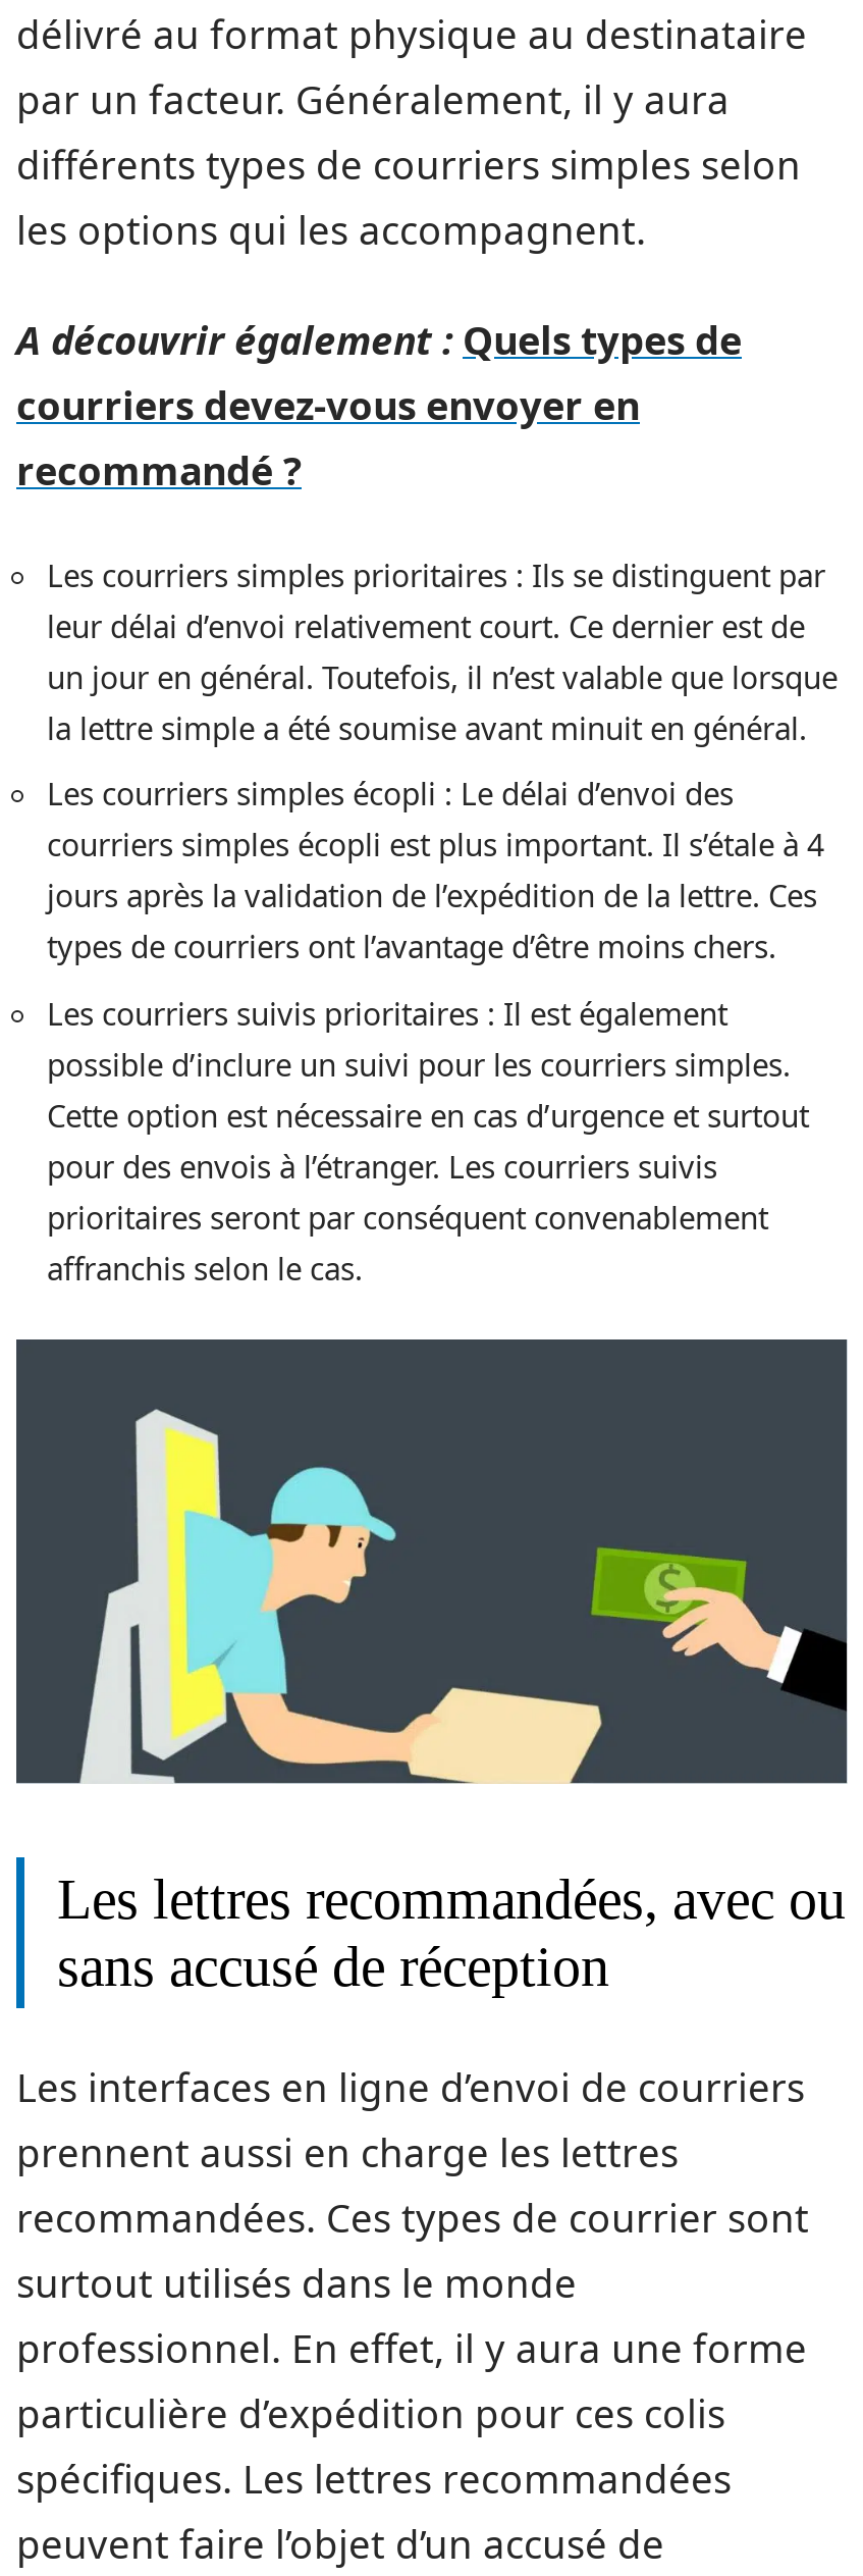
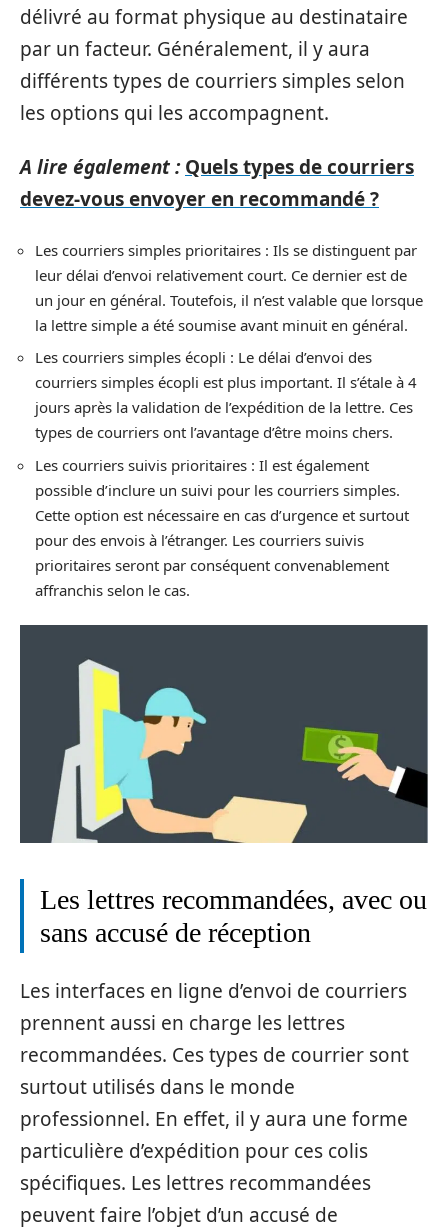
[16,314,742,497] A découvrir également : Quels types de | courriers devez-vous envoyer en | recommandé ? -> [20,154,414,212] A lire également : Quels types de courriers | devez-vous envoyer en recommandé ?

